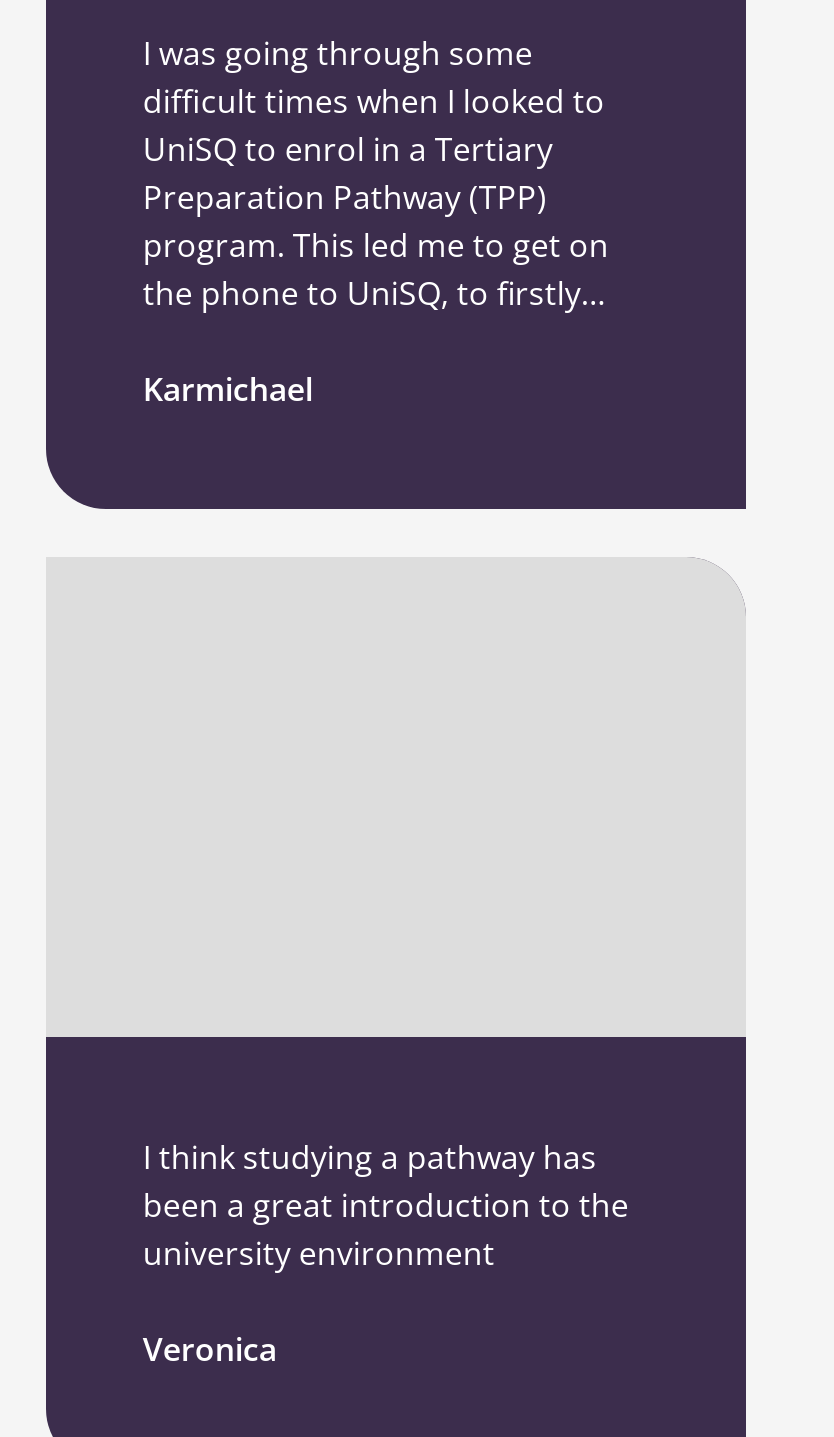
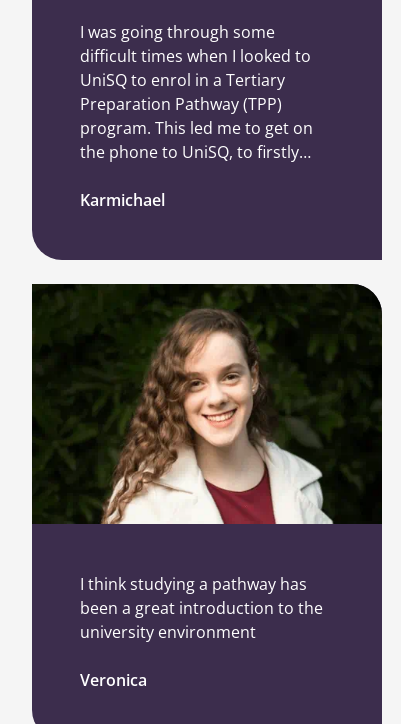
none -> [31,283,383,525] [image]

